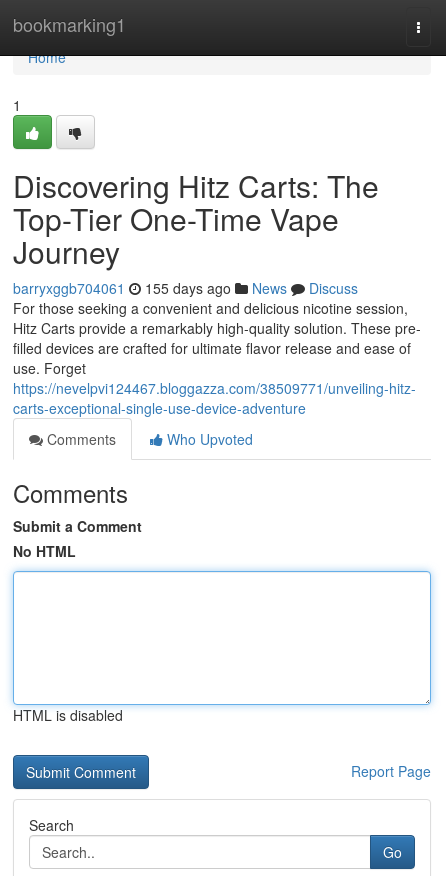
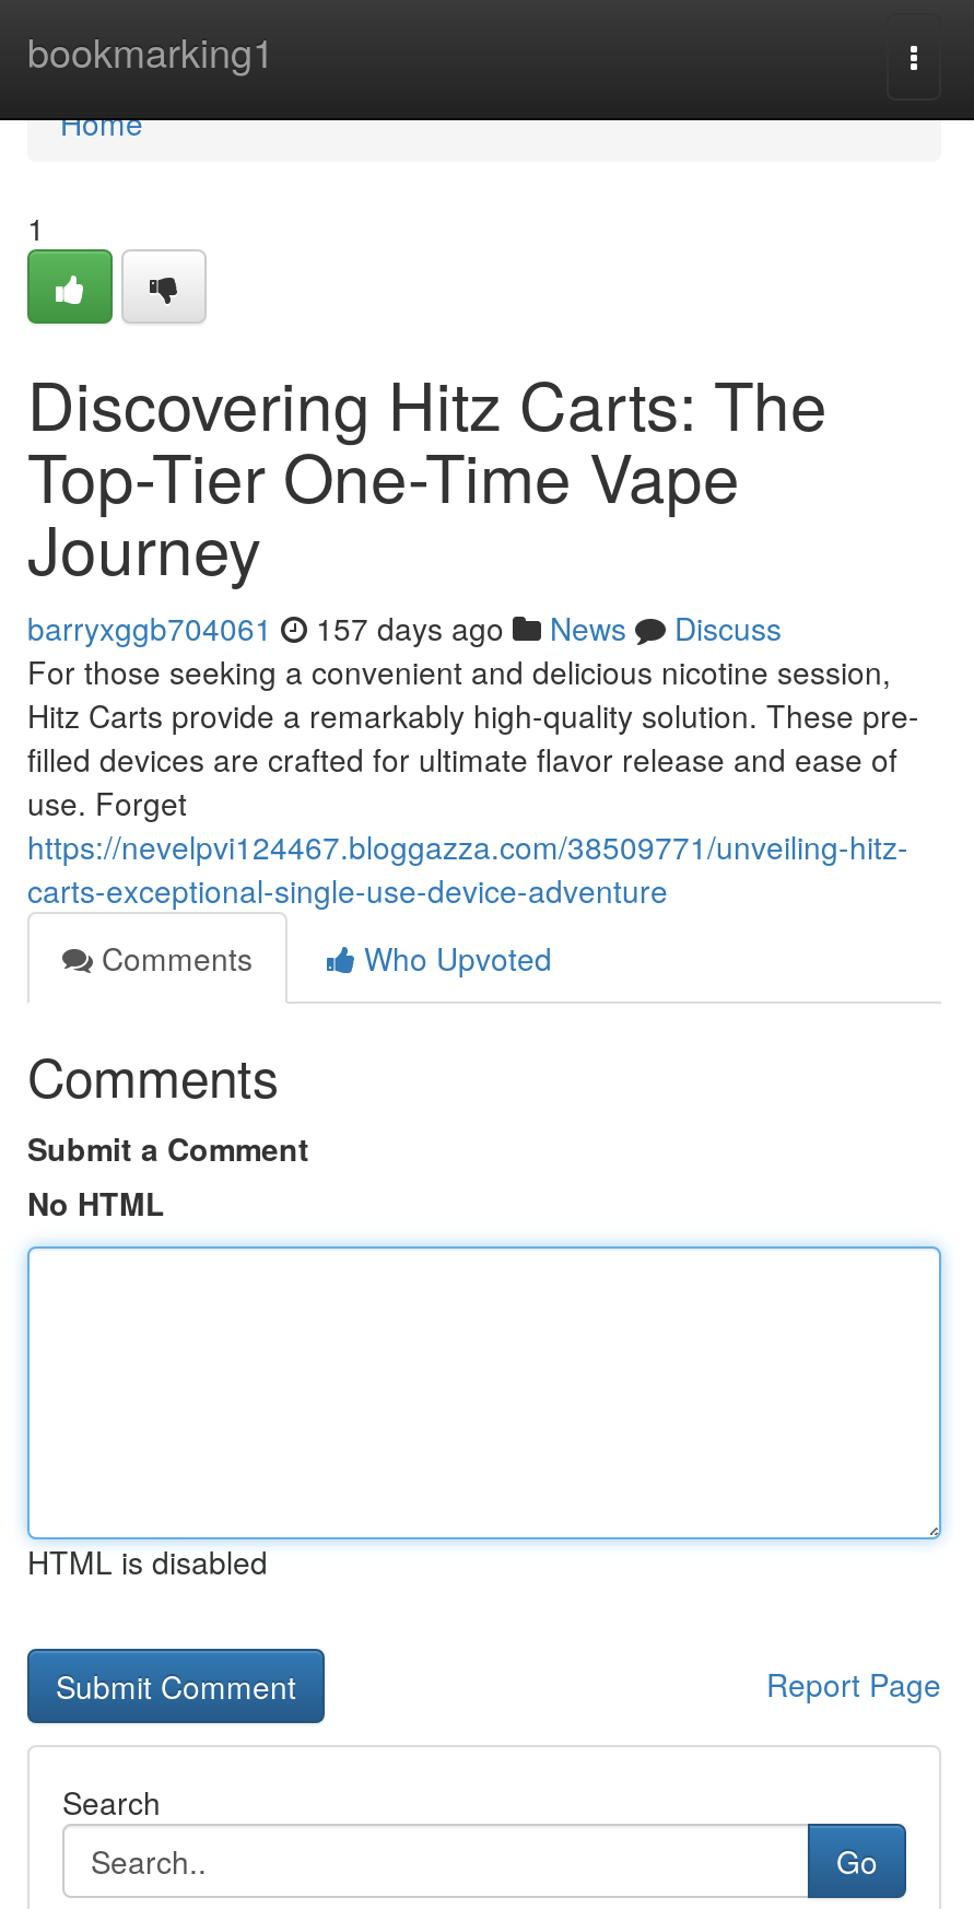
[13,278,358,298] barryxggb704061 155 days ago News Discuss -> [27,606,782,649] barryxggb704061 157 days ago News Discuss

